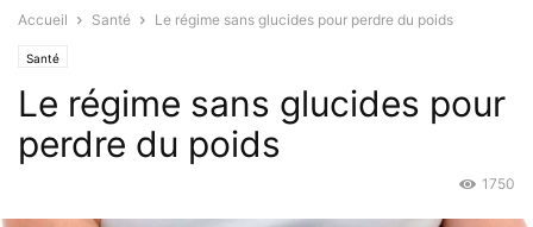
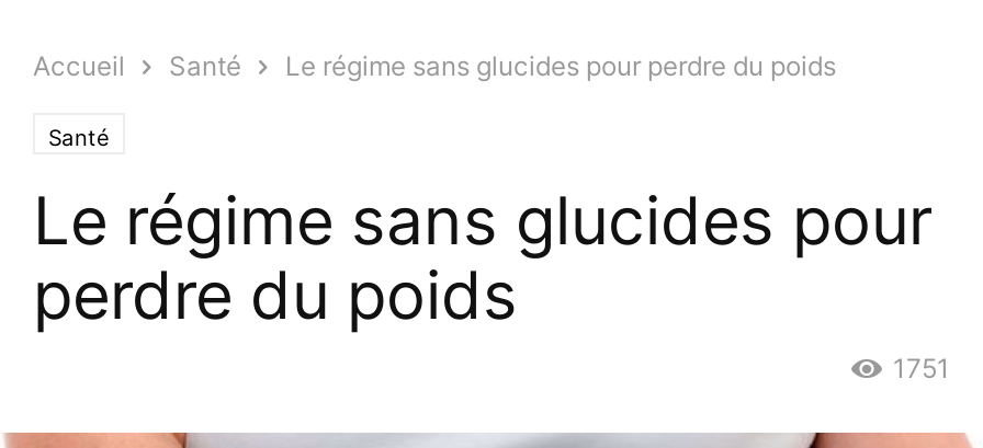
[482,175,515,193] 1750 -> [893,352,950,384] 1751

